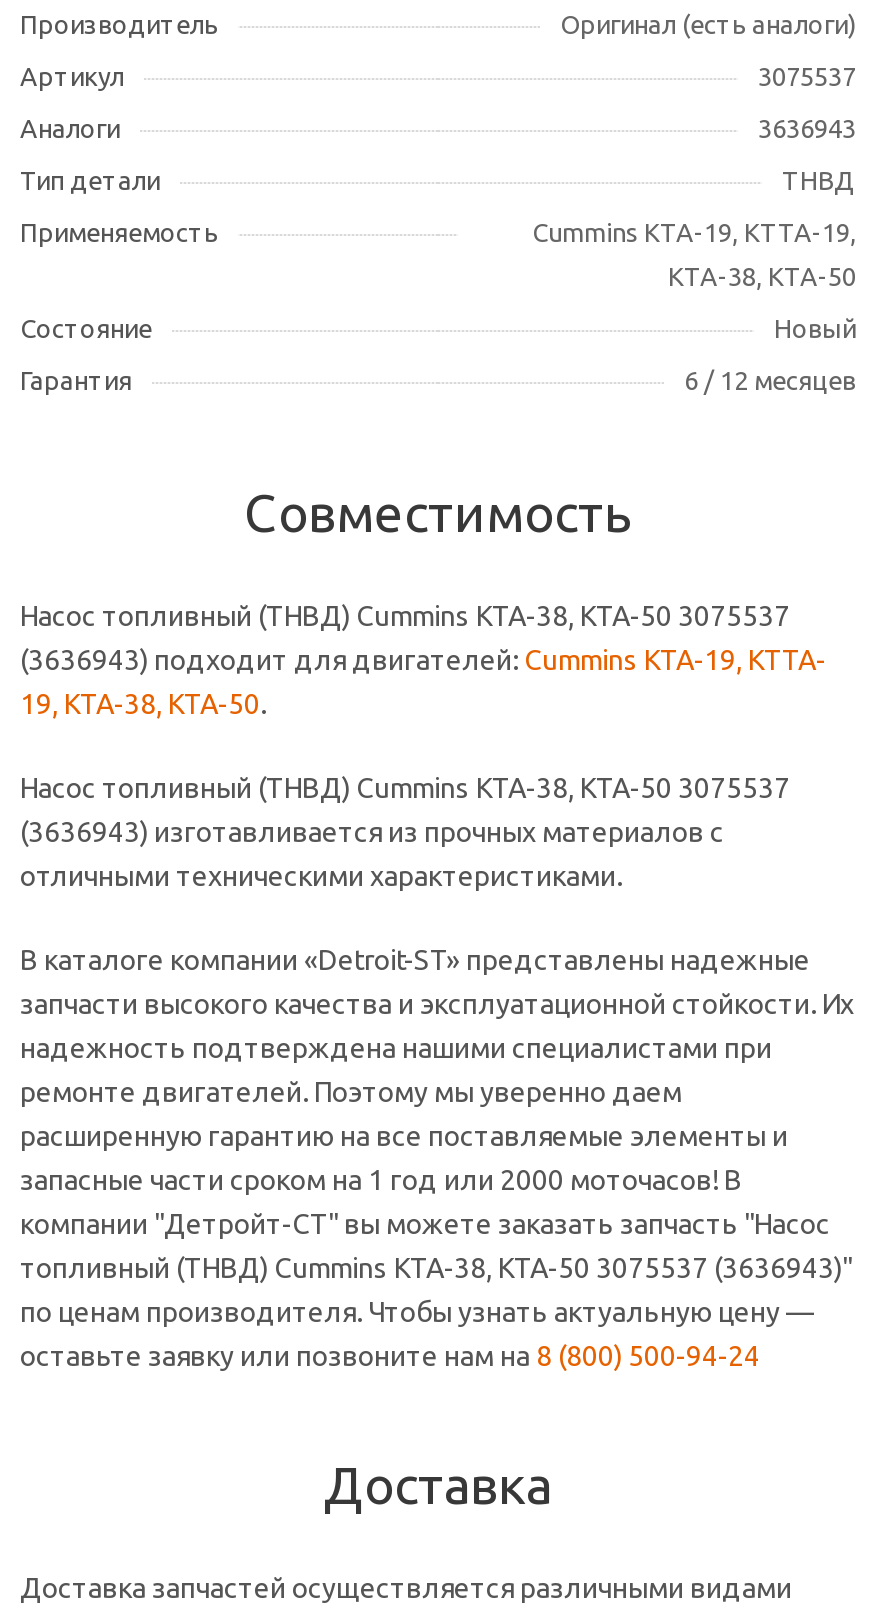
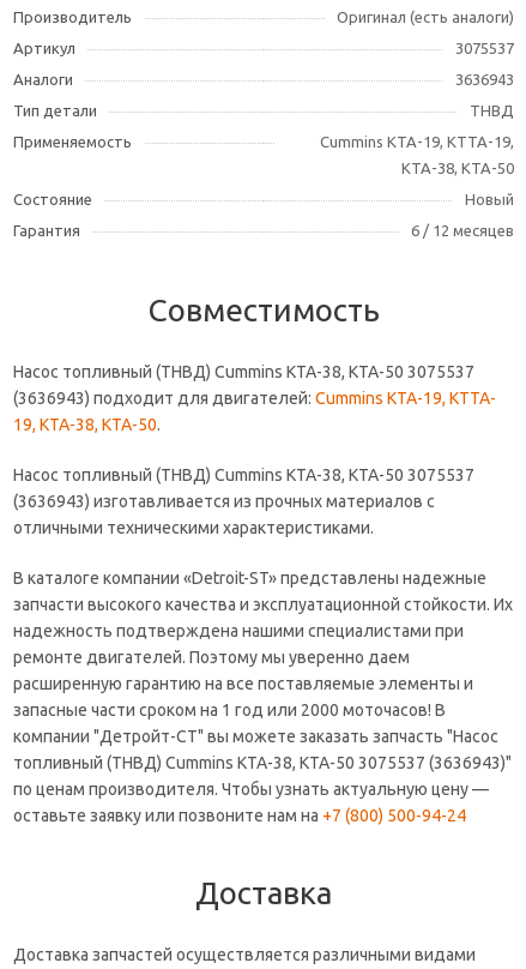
[20,1340,760,1372] оставьте заявку или позвоните нам на 8 (800) 500-94-24 -> [13,806,466,825] оставьте заявку или позвоните нам на +7 (800) 500-94-24

